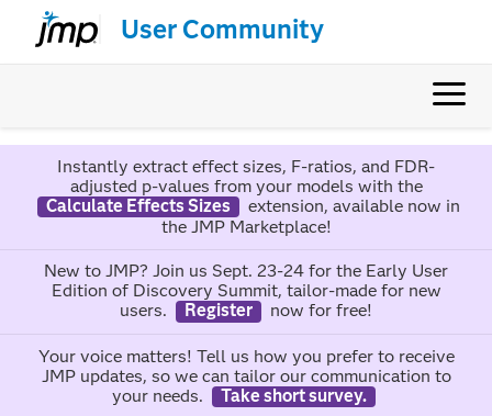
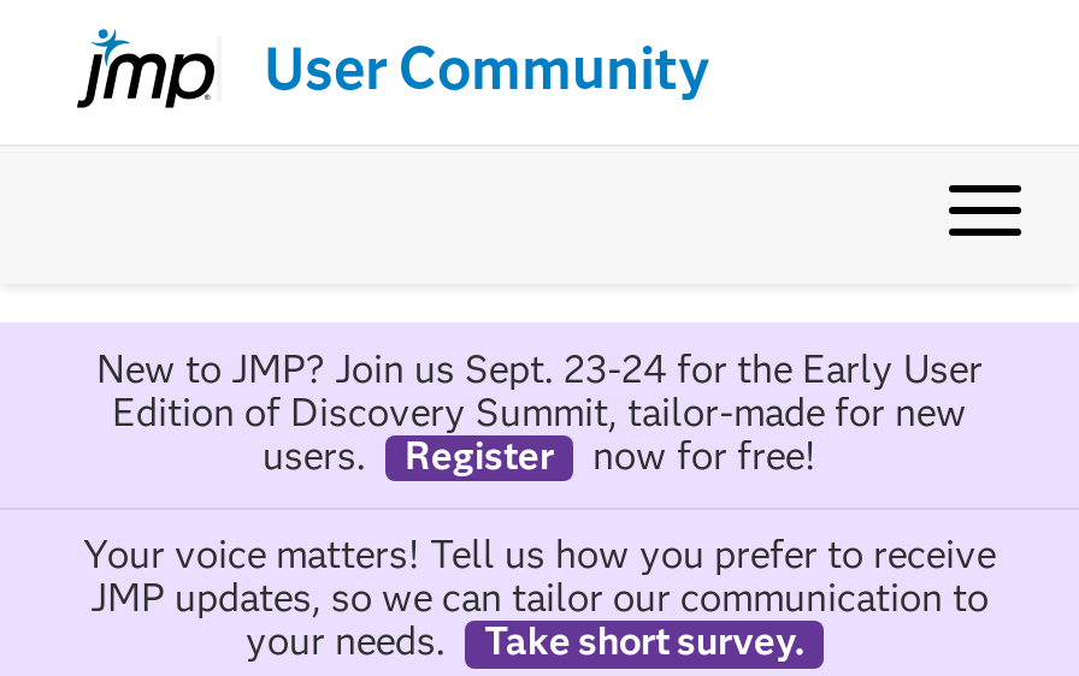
[46,156,460,238] Instantly extract effect sizes, F-ratios, and FDR- | adjusted p-values from your models with the | Calculate Effects Sizes | extension, available now in | the JMP Marketplace! -> none

